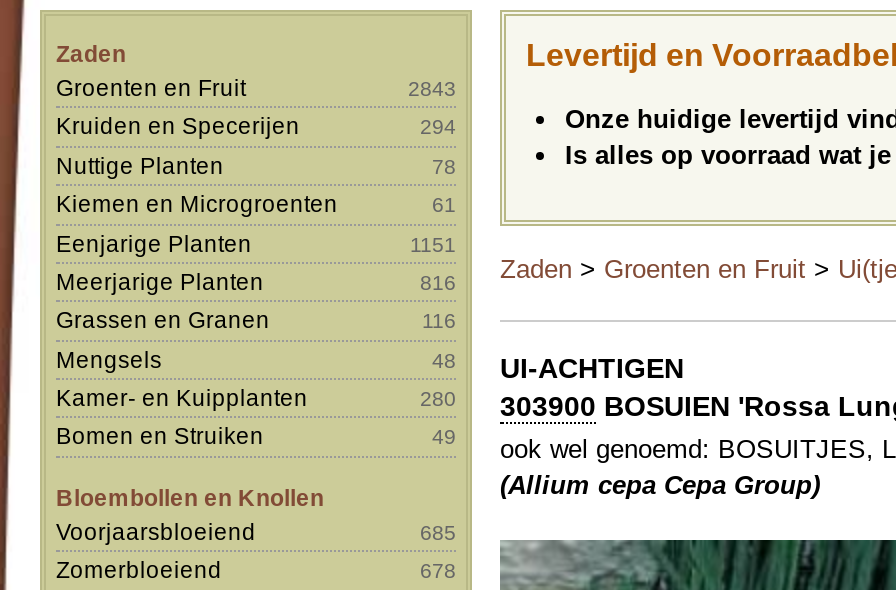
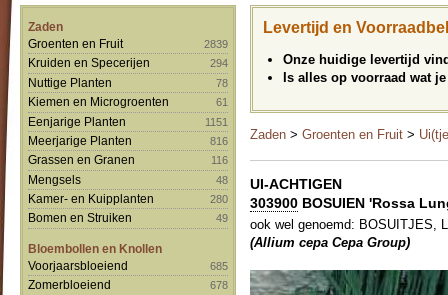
[408,76,456,100] 2843 -> [204,38,228,50] 2839

